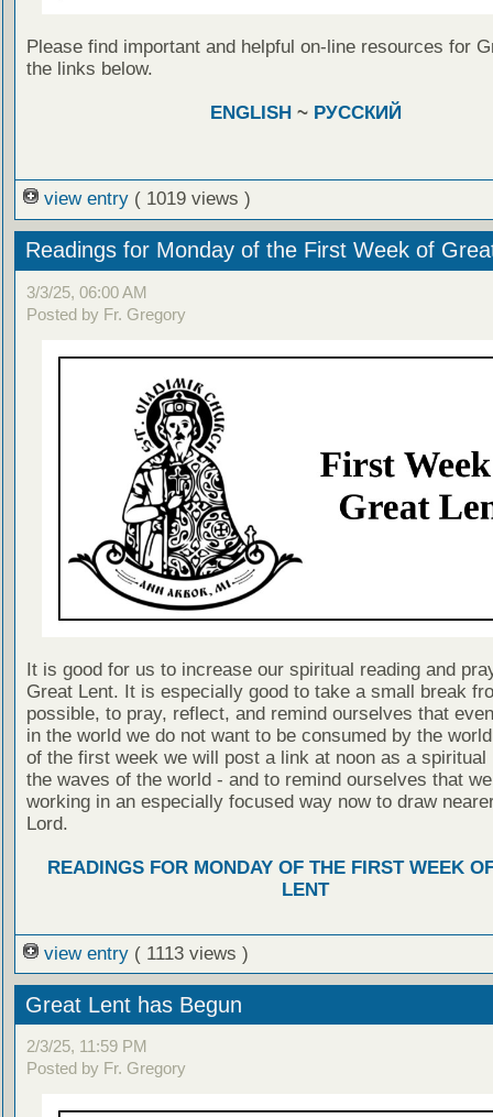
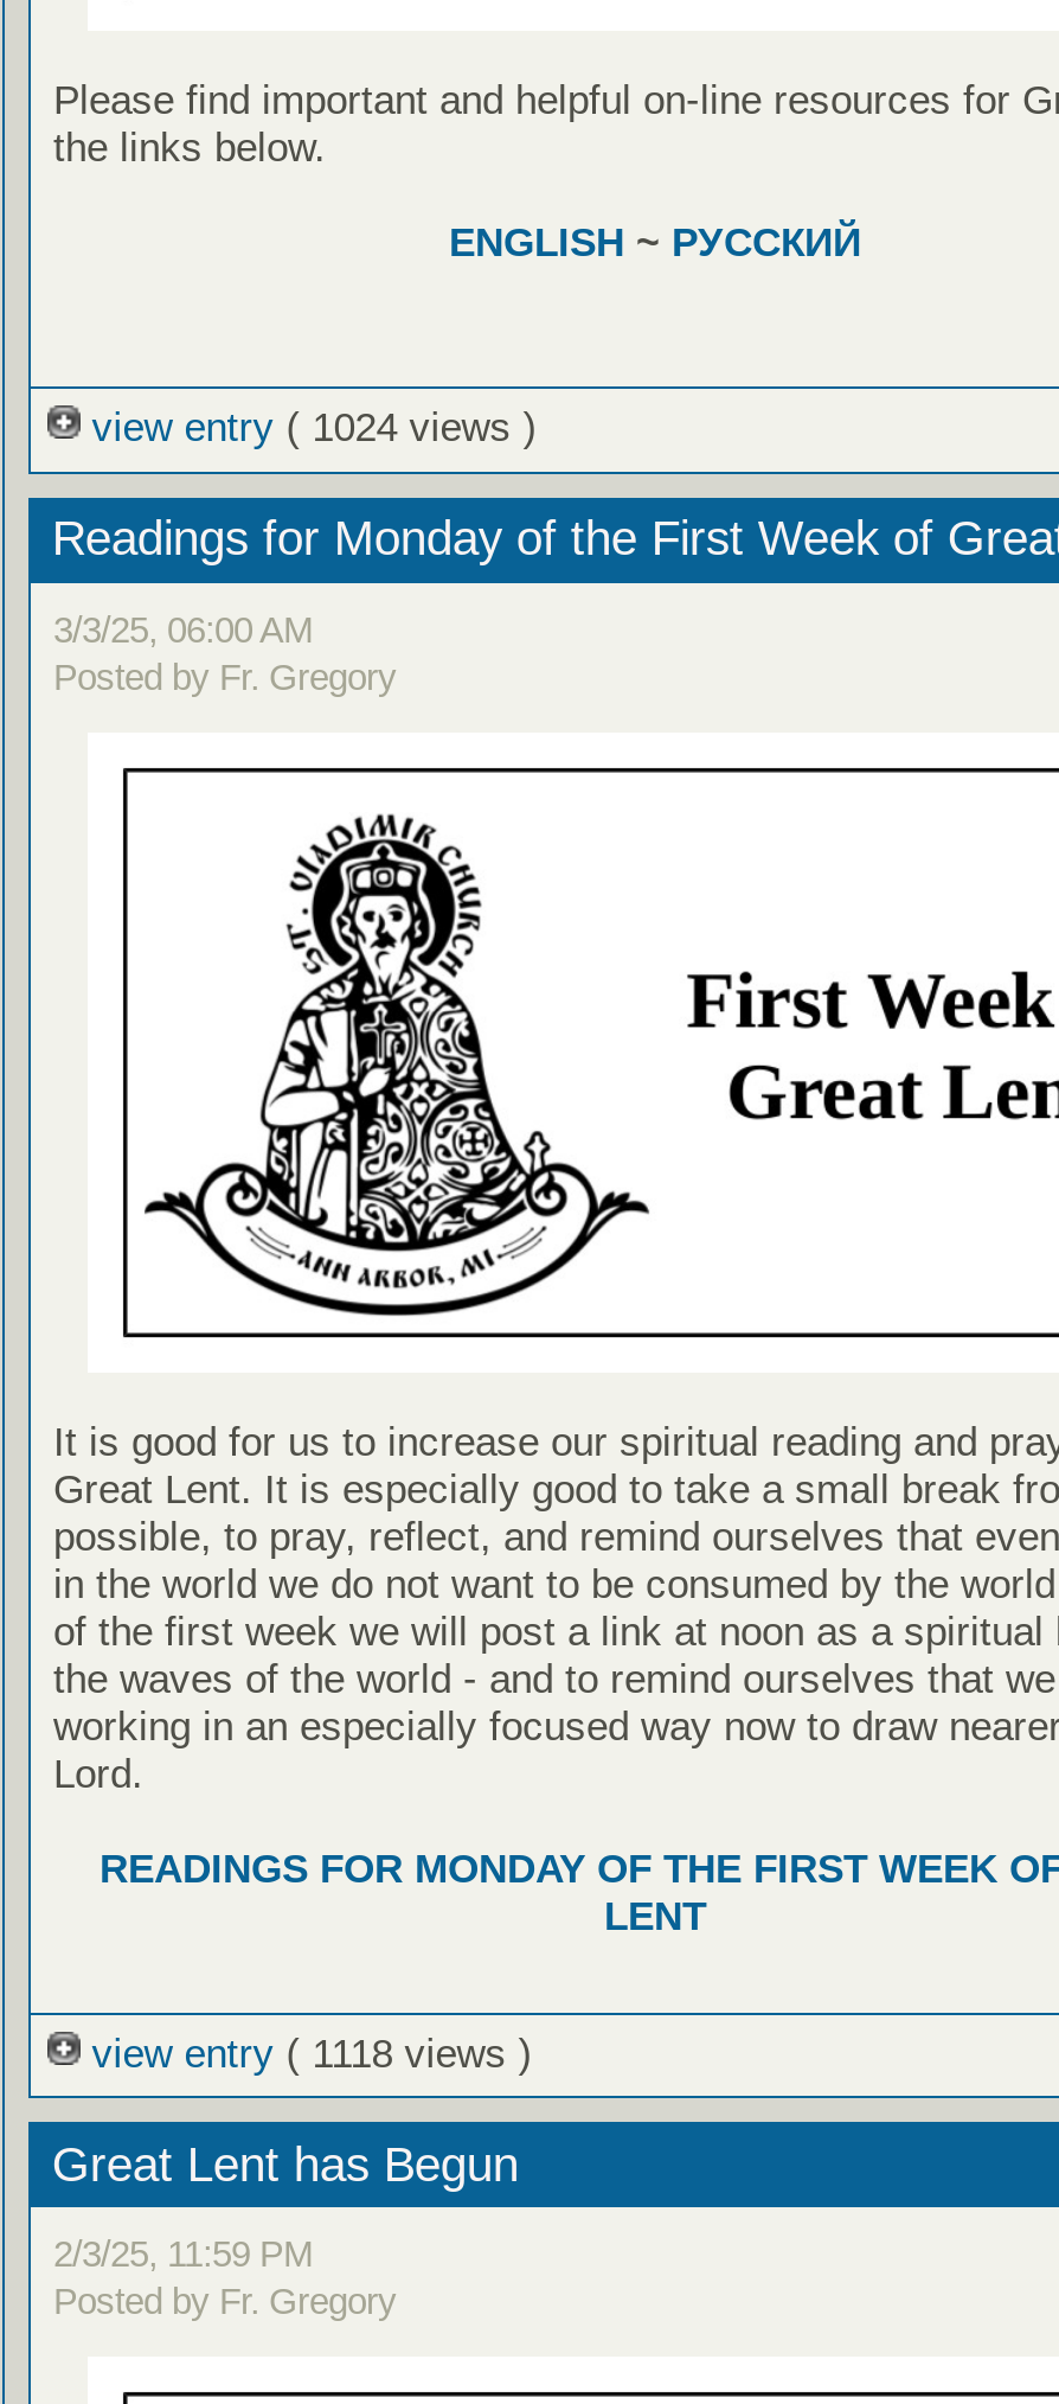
[38,189,251,210] view entry ( 1019 views ) -> [80,406,537,451] view entry ( 1024 views )
[38,943,248,964] view entry ( 1113 views ) -> [80,2032,532,2077] view entry ( 1118 views )

